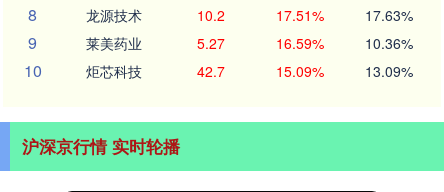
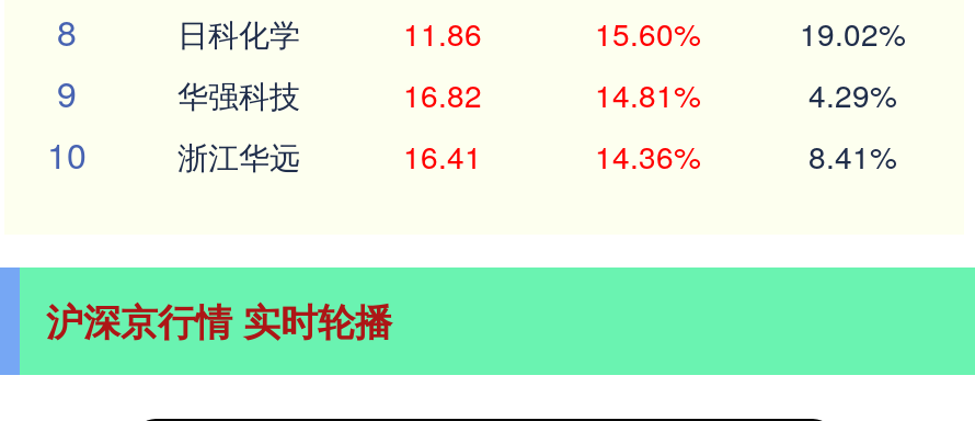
[86,5,412,25] 龙源技术 | 10.2 | 17.51% | 17.63% -> [177,11,905,55] 日科化学 | 11.86 | 15.60% | 19.02%
[86,33,412,53] 莱美药业 | 5.27 | 16.59% | 10.36% -> [177,72,896,116] 华强科技 | 16.82 | 14.81% | 4.29%
[86,61,412,81] 炬芯科技 | 42.7 | 15.09% | 13.09% -> [177,134,896,178] 浙江华远 | 16.41 | 14.36% | 8.41%

